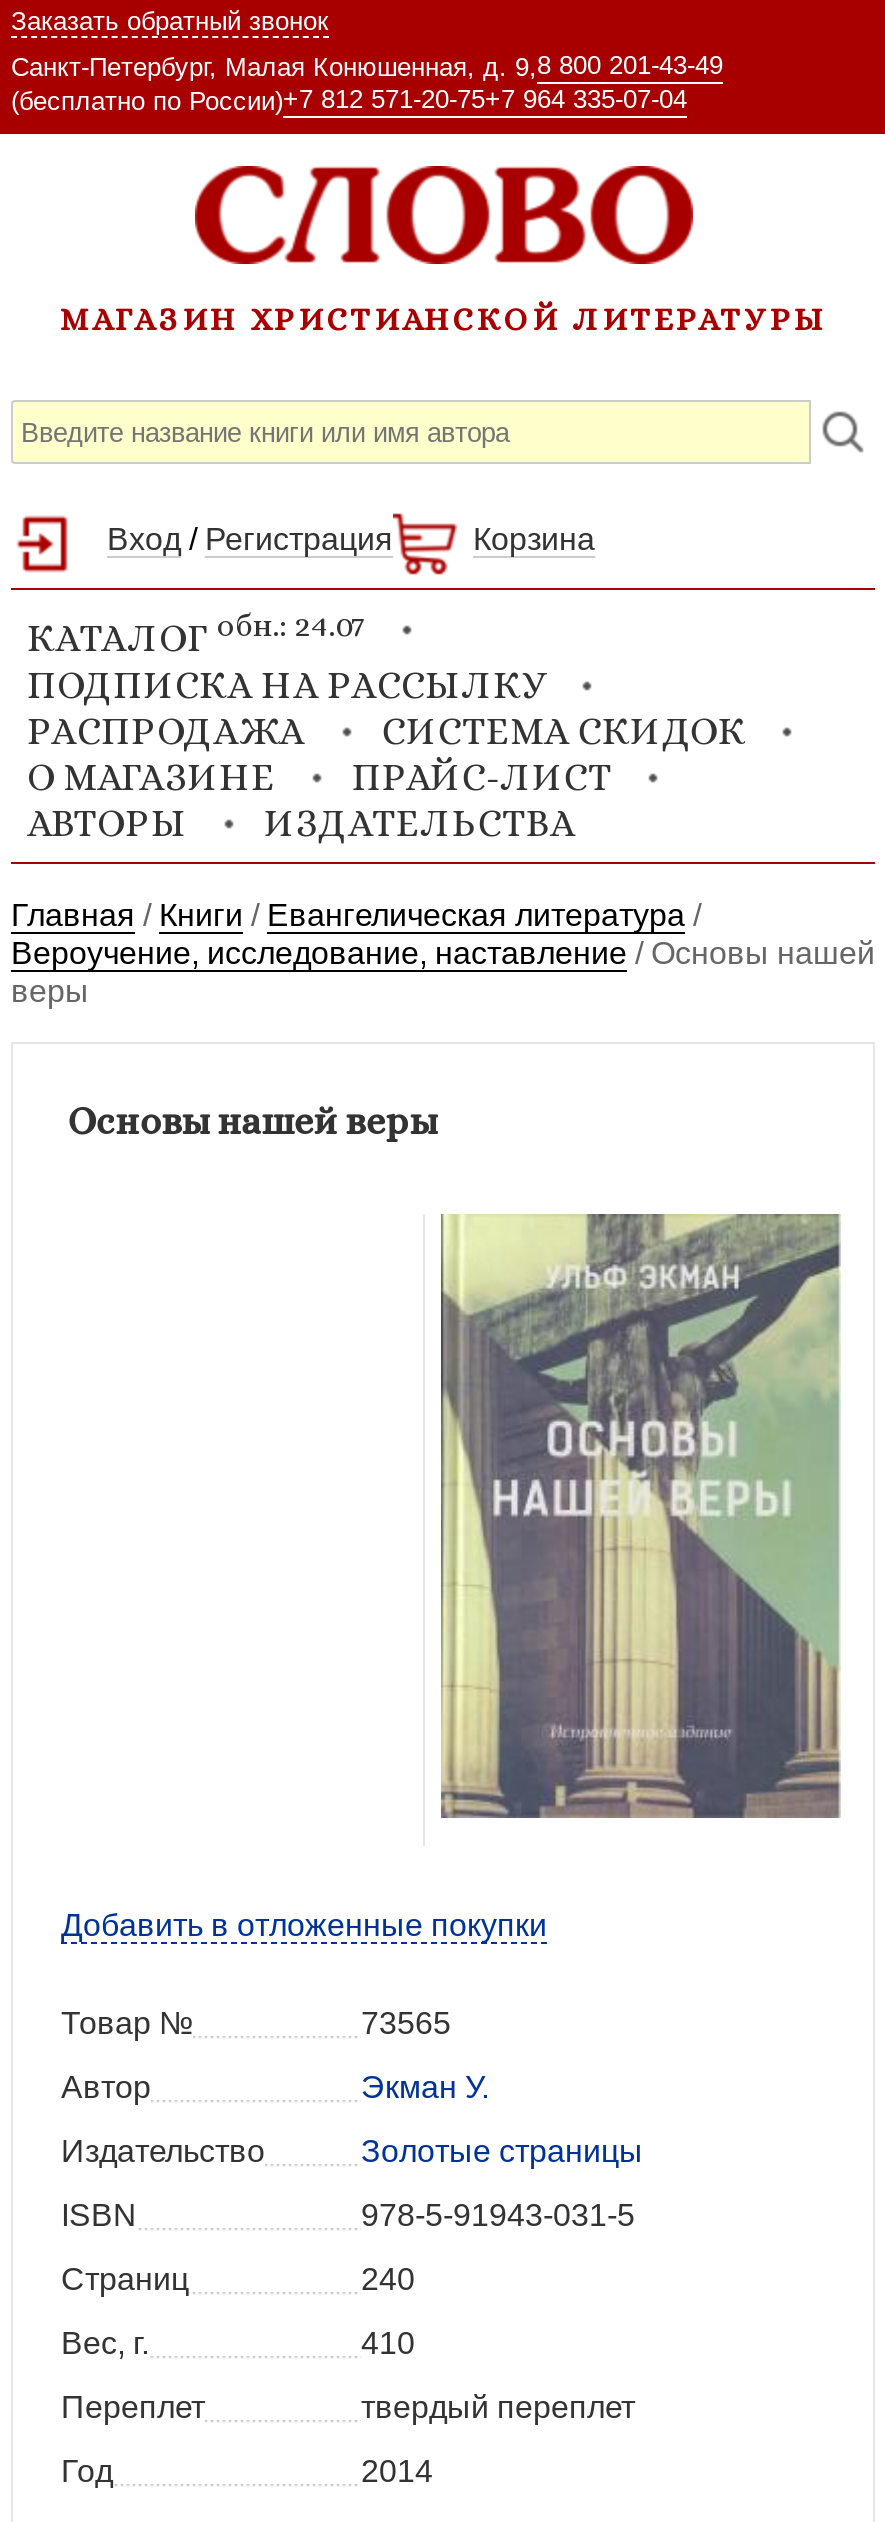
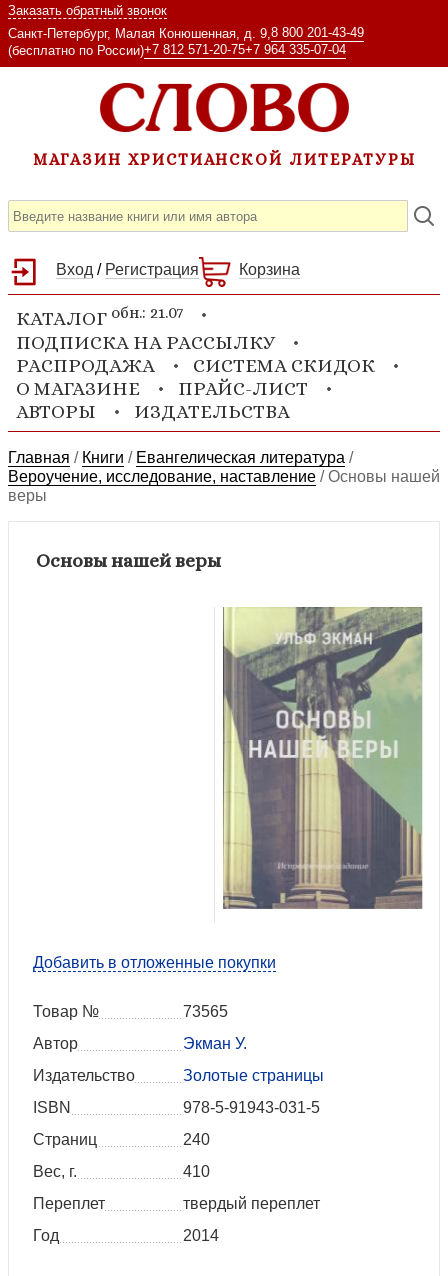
[27,607,365,660] КАТАЛОГ обн.: 24.07 -> [16,303,183,330] КАТАЛОГ обн.: 21.07

